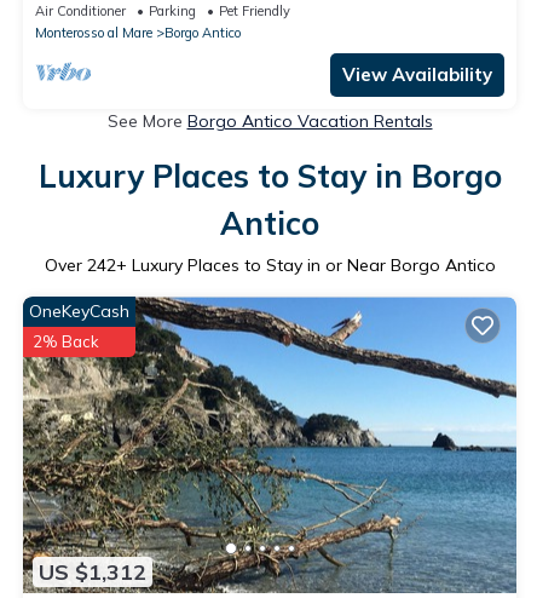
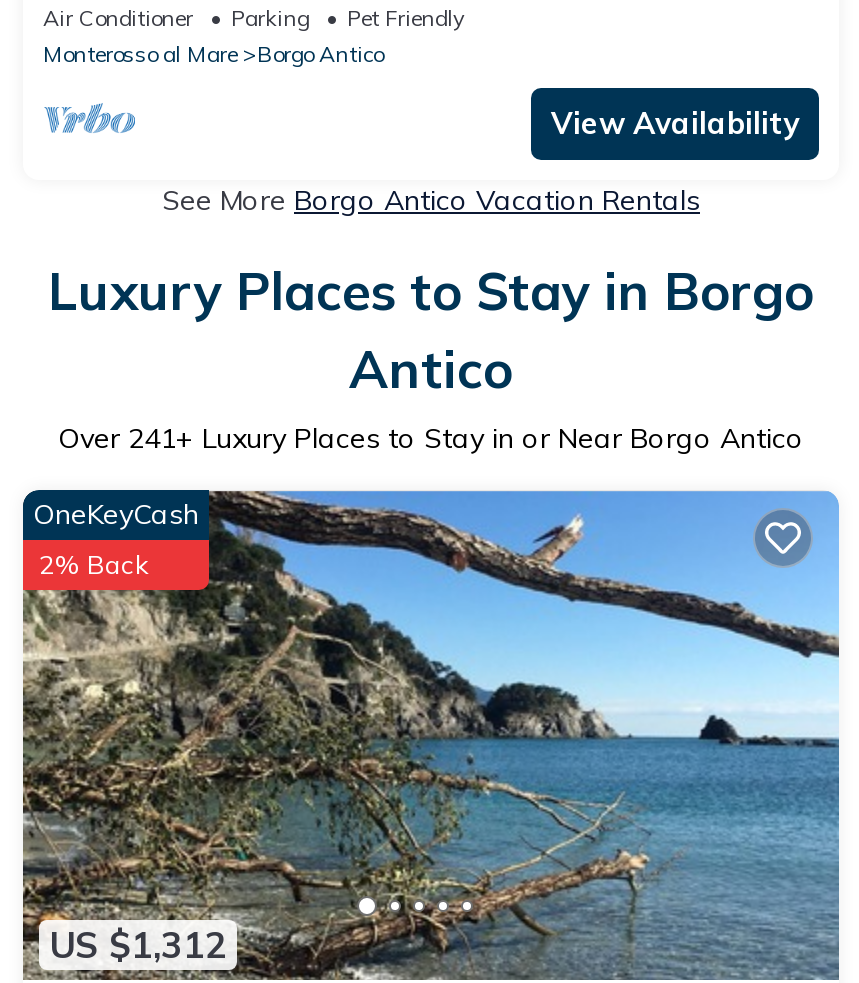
[44,255,495,276] Over 242+ Luxury Places to Stay in or Near Borgo Antico -> [58,421,804,457] Over 241+ Luxury Places to Stay in or Near Borgo Antico

